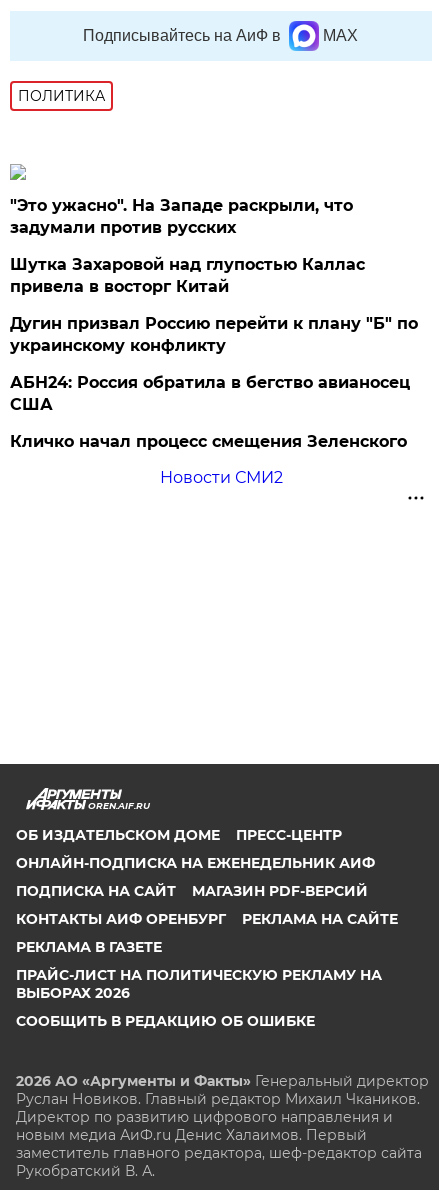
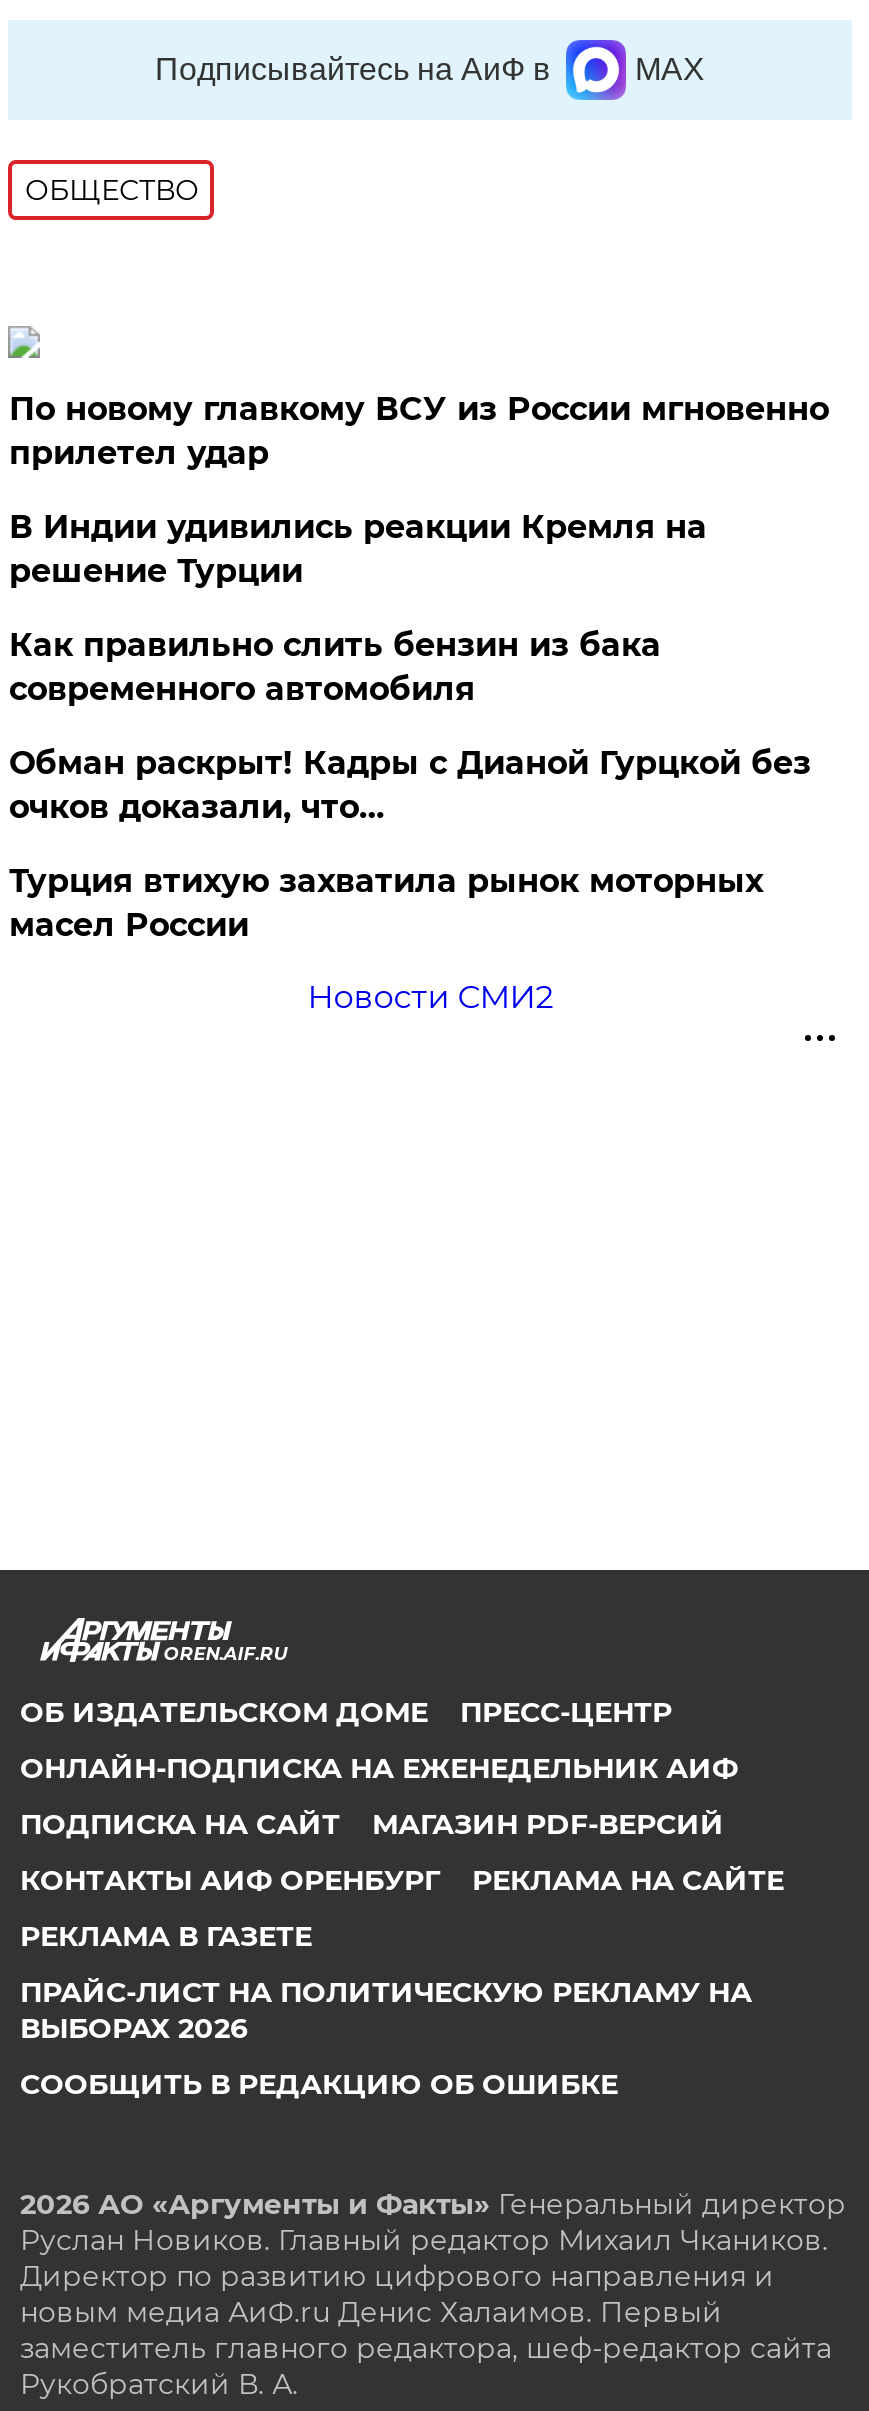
[18,87,105,105] ПОЛИТИКА -> [25,172,199,208] ОБЩЕСТВО
[10,196,353,237] "Это ужасно". На Западе раскрыли, что | задумали против русских -> [9,390,829,472] По новому главкому ВСУ из России мгновенно | прилетел удар
[10,255,365,296] Шутка Захаровой над глупостью Каллас | привела в восторг Китай -> [9,508,707,590] В Индии удивились реакции Кремля на | решение Турции
[10,314,418,355] Дугин призвал Россию перейти к плану "Б" по | украинскому конфликту -> [9,626,661,708] Как правильно слить бензин из бака | современного автомобиля
[10,373,410,414] АБН24: Россия обратила в бегство авианосец | США -> [9,744,811,826] Обман раскрыт! Кадры с Дианой Гурцкой без | очков доказали, что…
[10,432,407,451] Кличко начал процесс смещения Зеленского -> [9,862,763,944] Турция втихую захватила рынок моторных | масел России

